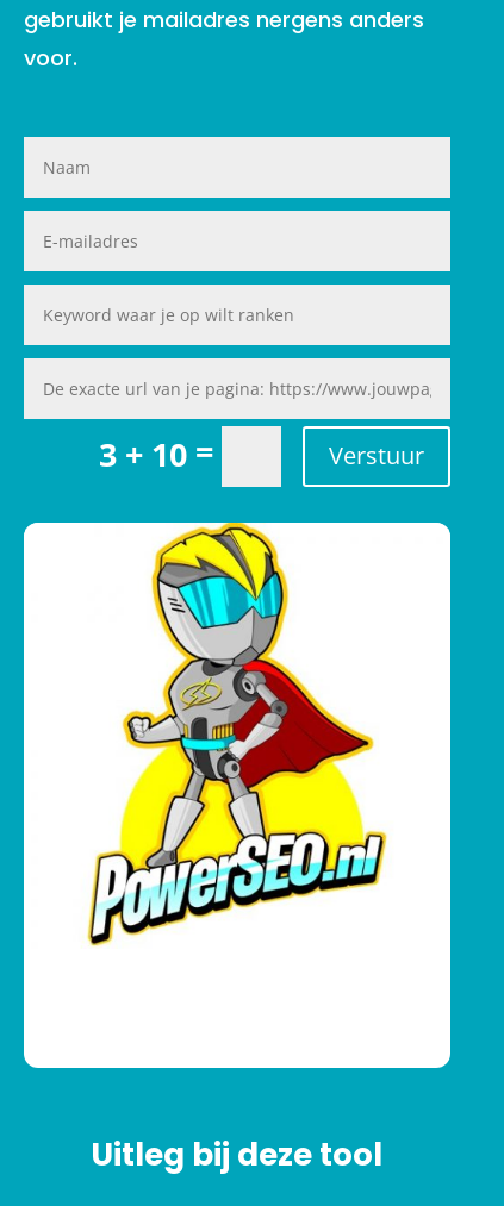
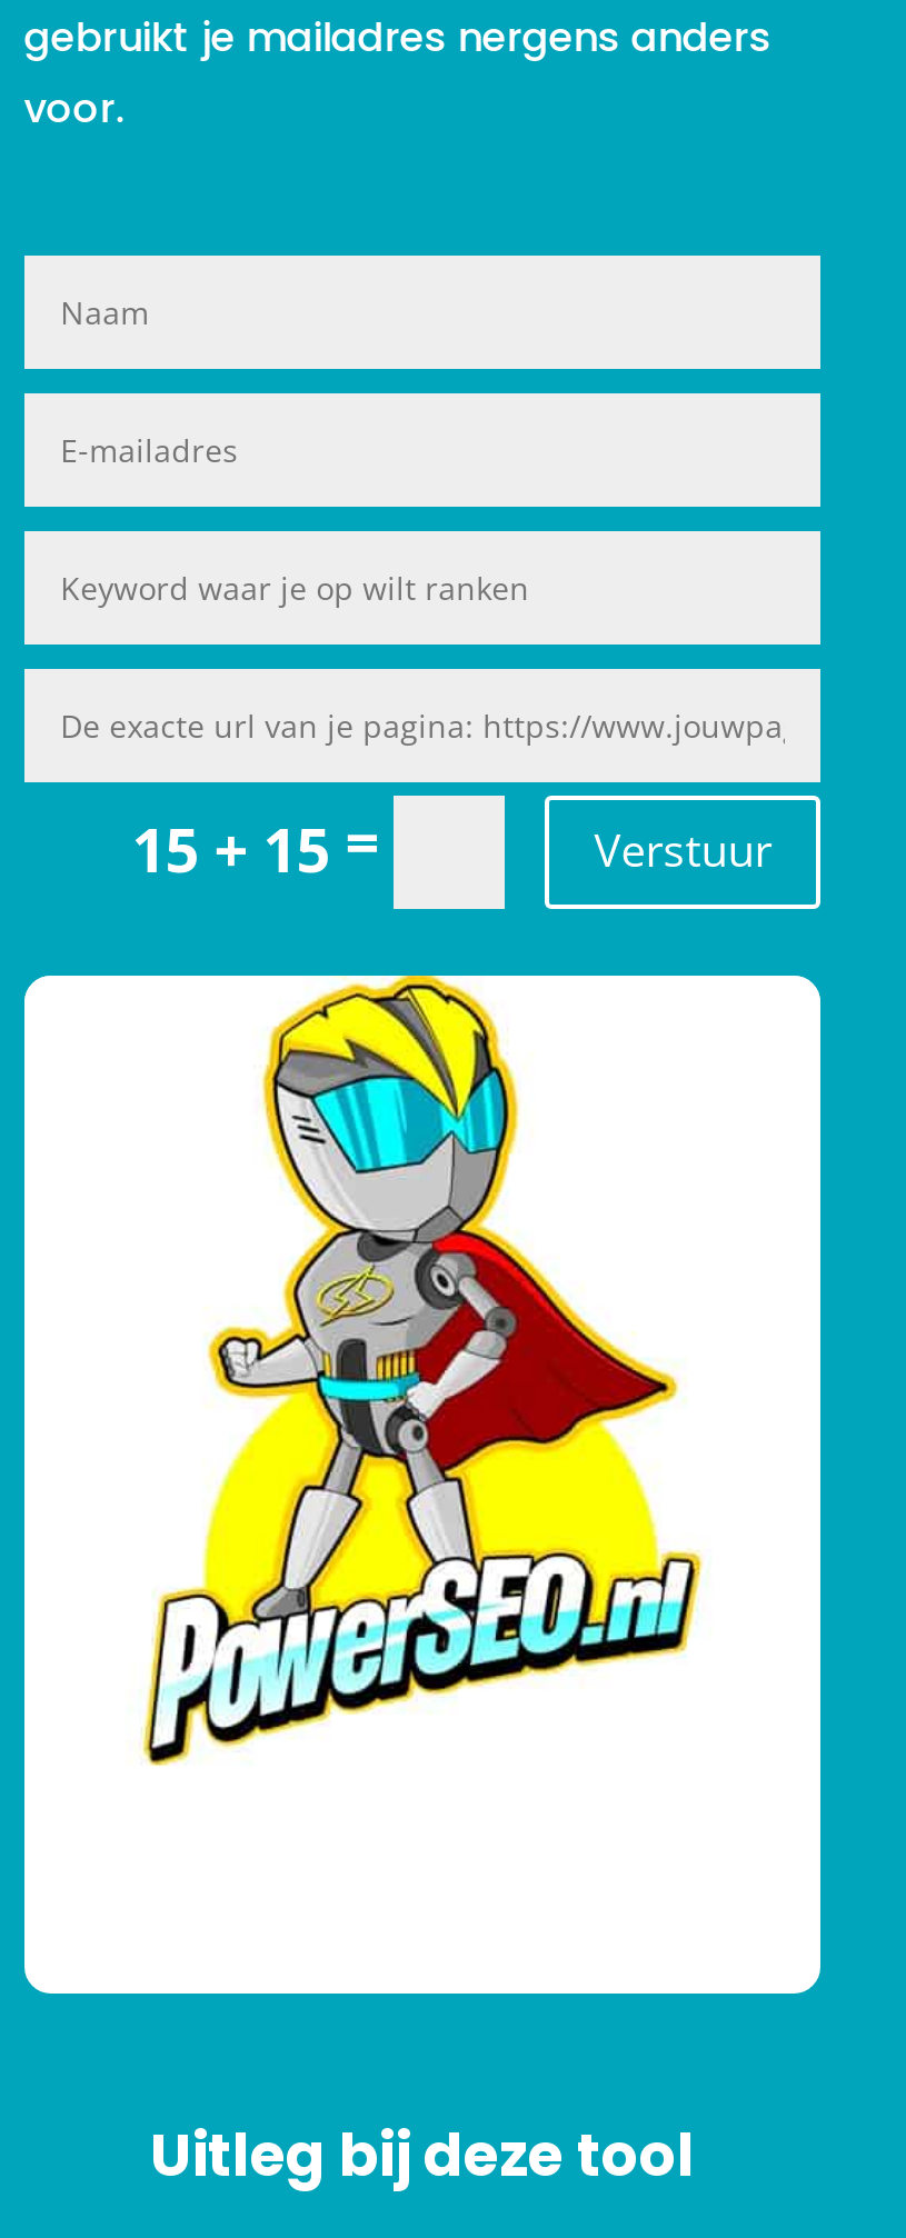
[99,428,222,476] 3 + 10 = -> [132,800,394,889] 15 + 15 =

